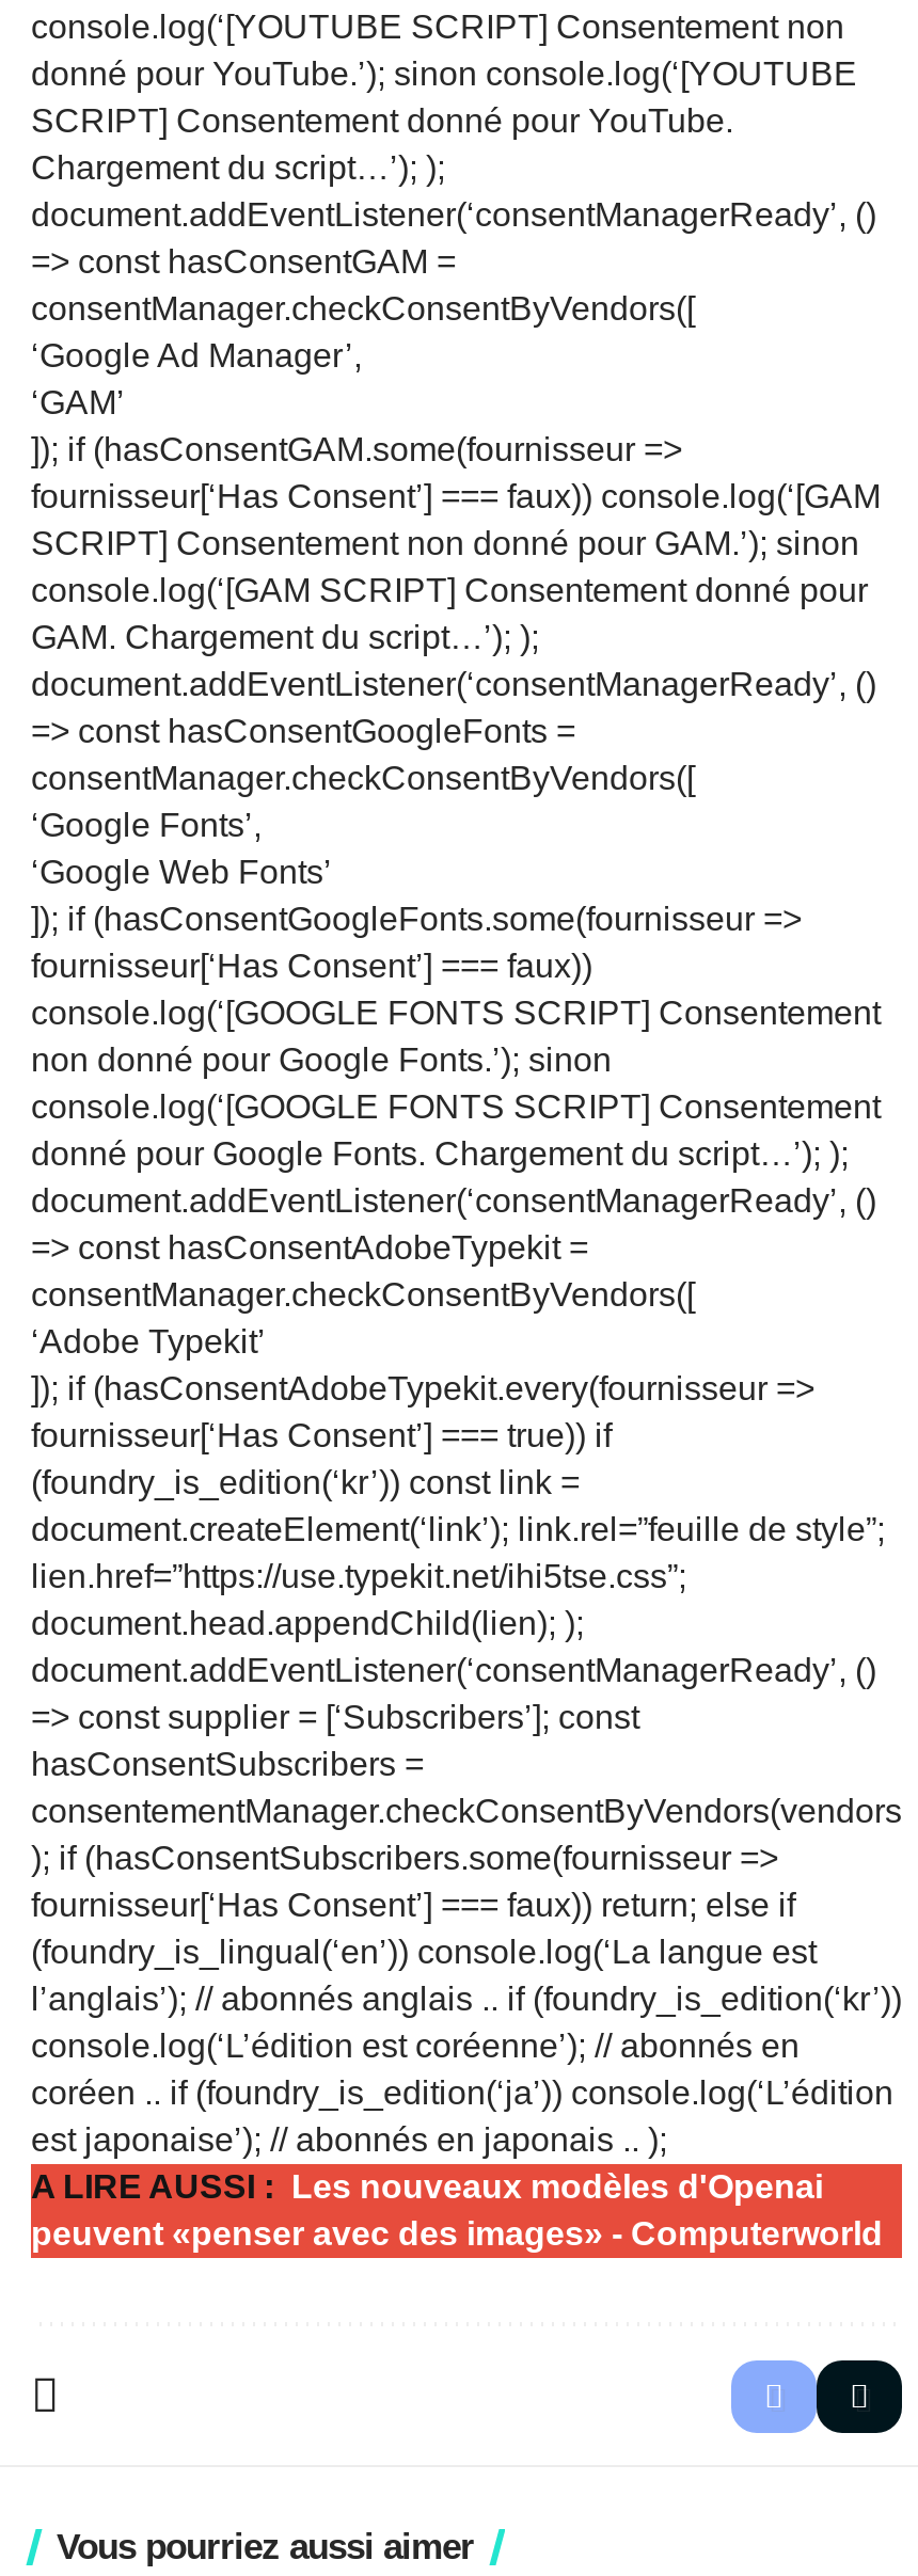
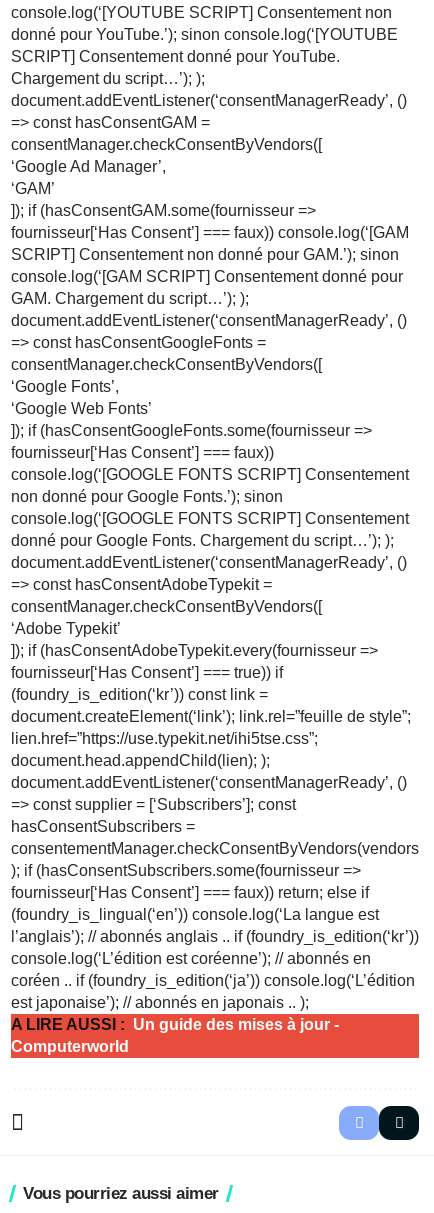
[31,2167,883,2251] A LIRE AUSSI : Les nouveaux modèles d'Openai | peuvent «penser avec des images» - Computerworld -> [11,1015,339,1054] A LIRE AUSSI : Un guide des mises à jour - | Computerworld

